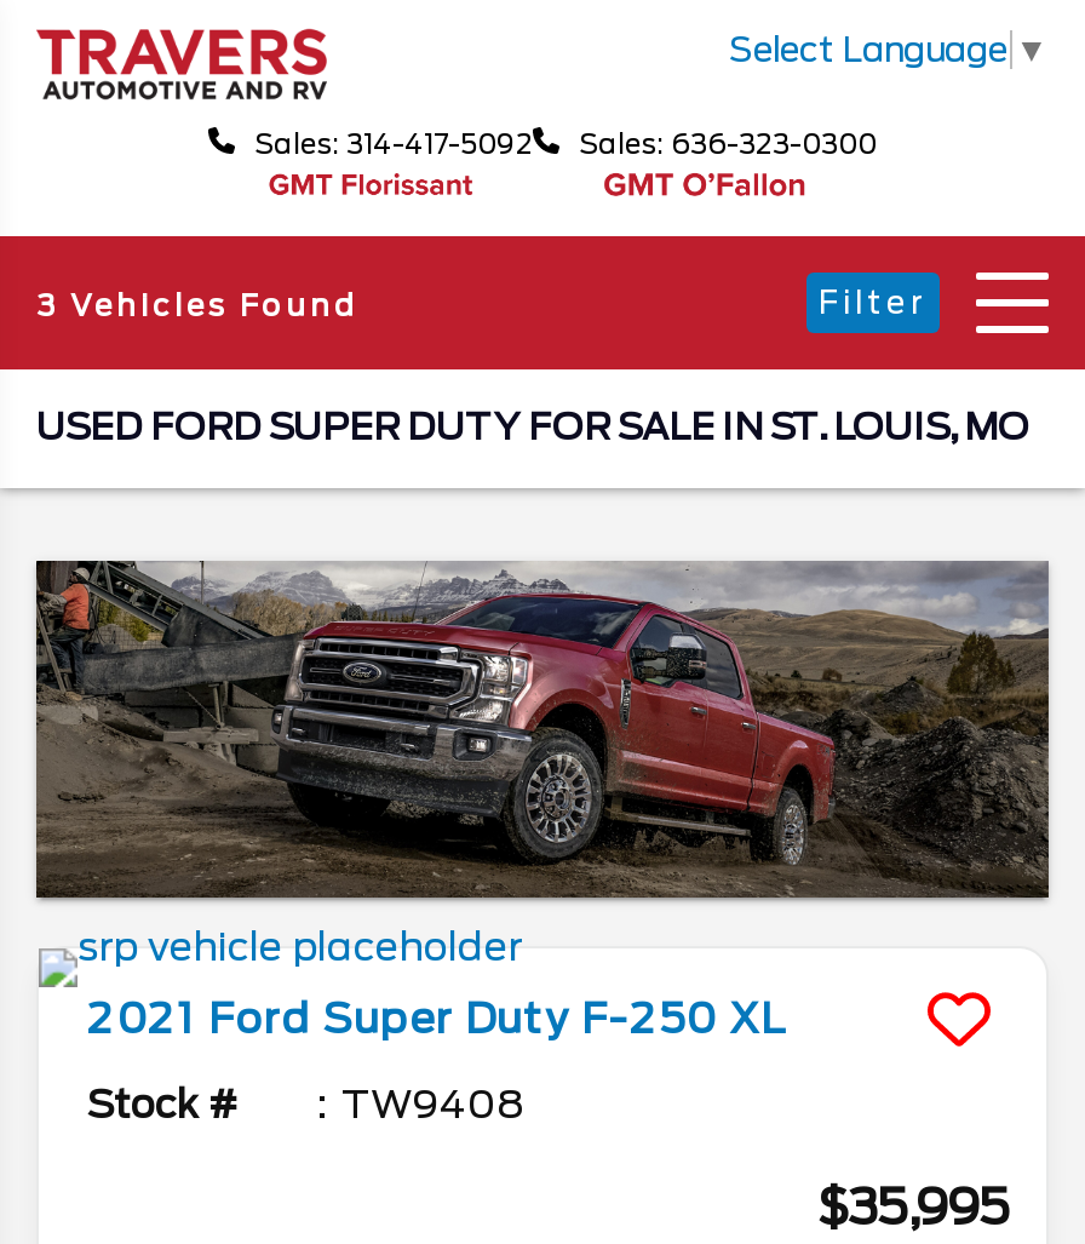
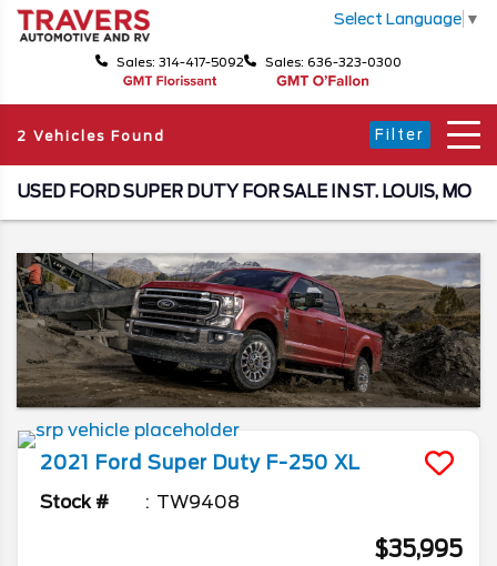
[36,286,358,322] 3 Vehicles Found -> [17,127,165,144] 2 Vehicles Found

